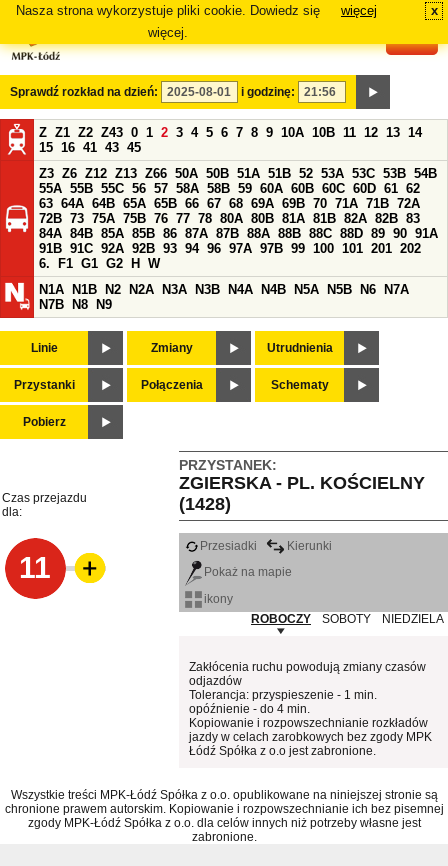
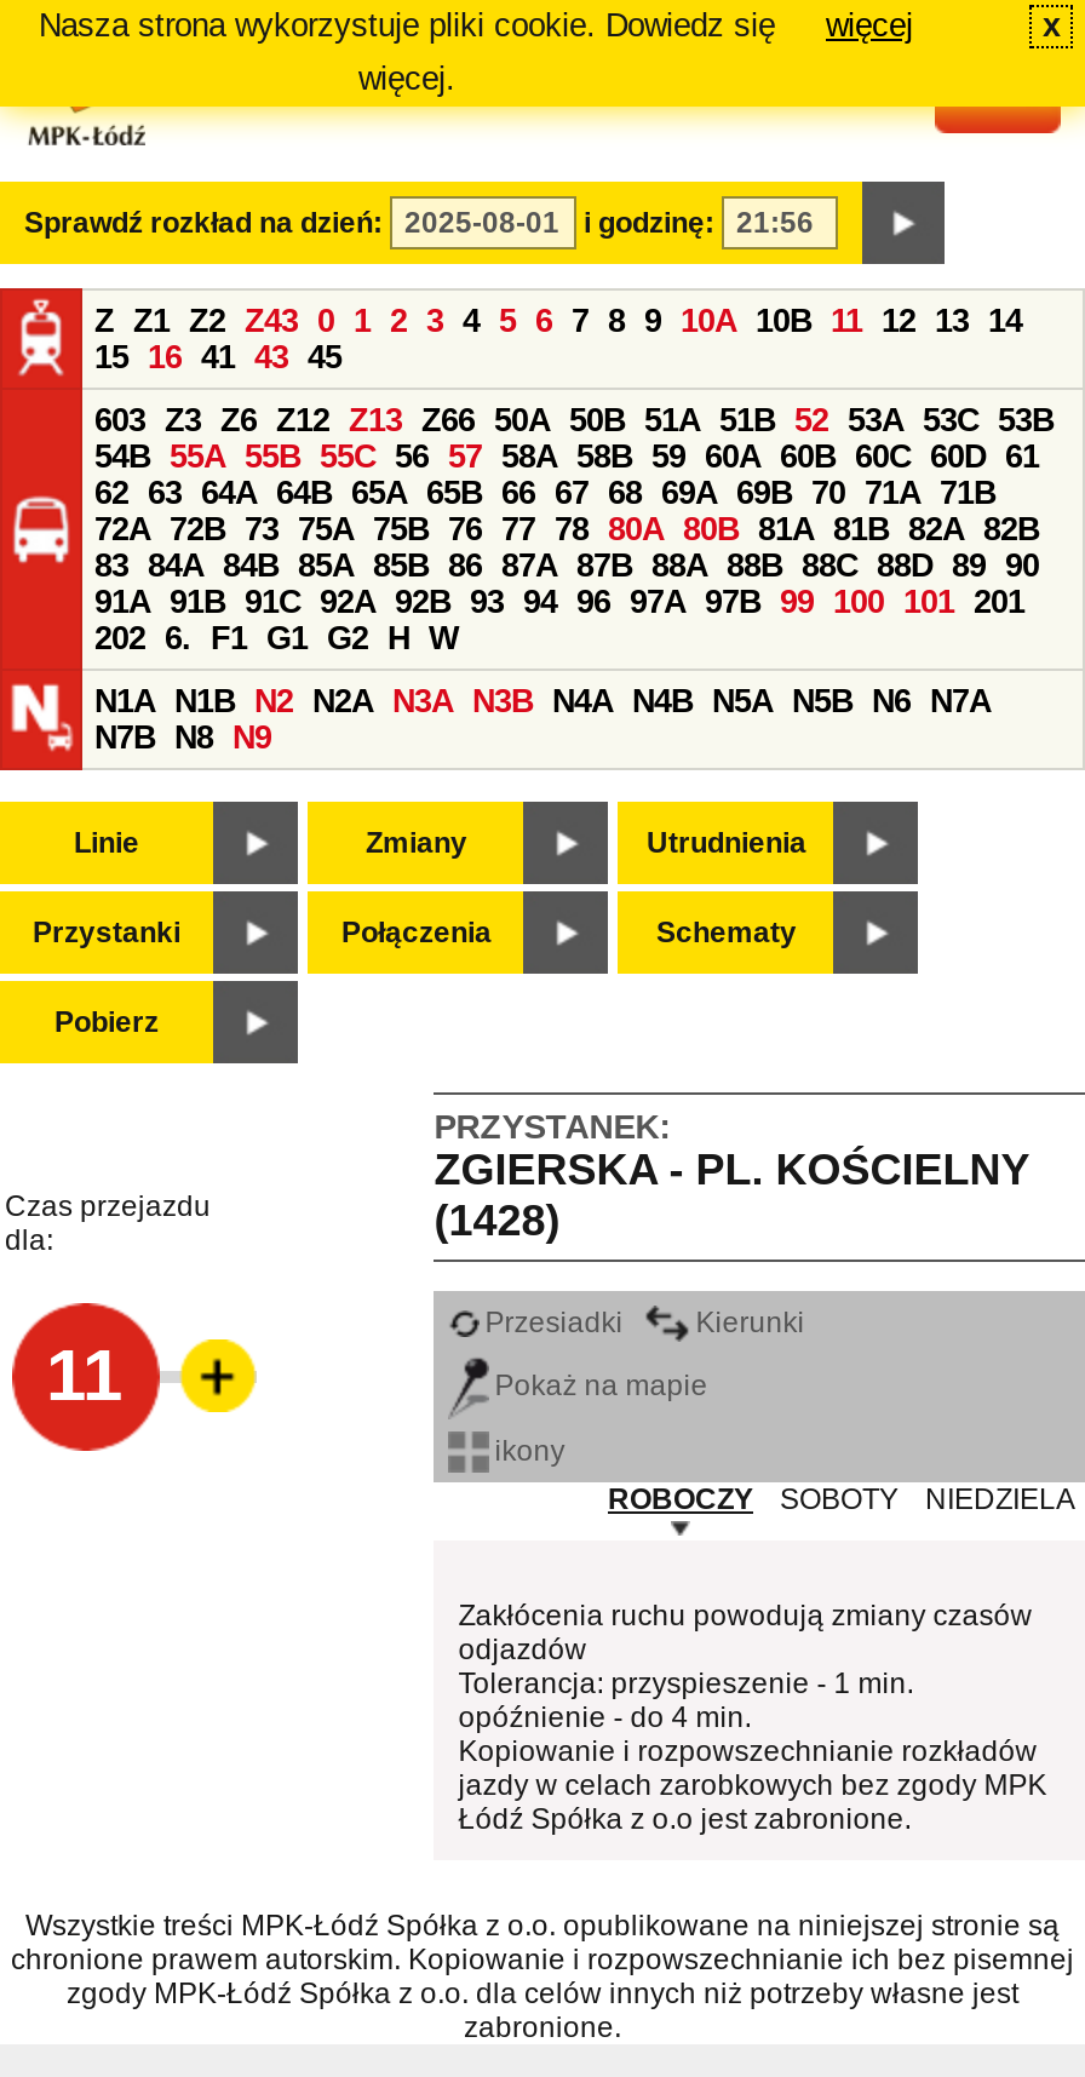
[39,166,438,271] Z3 Z6 Z12 Z13 Z66 50A 50B 51A 51B 52 53A 53C 53B 54B | 55A 55B 55C 56 57 58A 58B 59 60A 60B 60C 60D 61 62 | 63 64A 64B 65A 65B 66 67 68 69A 69B 70 71A 71B 72A | 72B 73 75A 75B 76 77 78 80A 80B 81A 81B 82A 82B 83 | 84A 84B 85A 85B 86 87A 87B 88A 88B 88C 88D 89 90 91A | 91B 91C 92A 92B 93 94 96 97A 97B 99 100 101 201 202 | 6. F1 G1 G2 H W -> [94,402,1054,656] 603 Z3 Z6 Z12 Z13 Z66 50A 50B 51A 51B 52 53A 53C 53B | 54B 55A 55B 55C 56 57 58A 58B 59 60A 60B 60C 60D 61 | 62 63 64A 64B 65A 65B 66 67 68 69A 69B 70 71A 71B | 72A 72B 73 75A 75B 76 77 78 80A 80B 81A 81B 82A 82B | 83 84A 84B 85A 85B 86 87A 87B 88A 88B 88C 88D 89 90 | 91A 91B 91C 92A 92B 93 94 96 97A 97B 99 100 101 201 | 202 6. F1 G1 G2 H W

